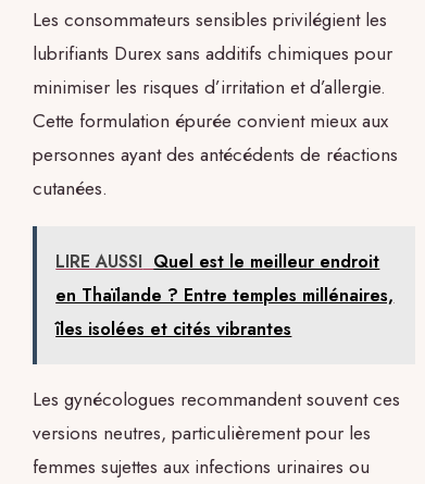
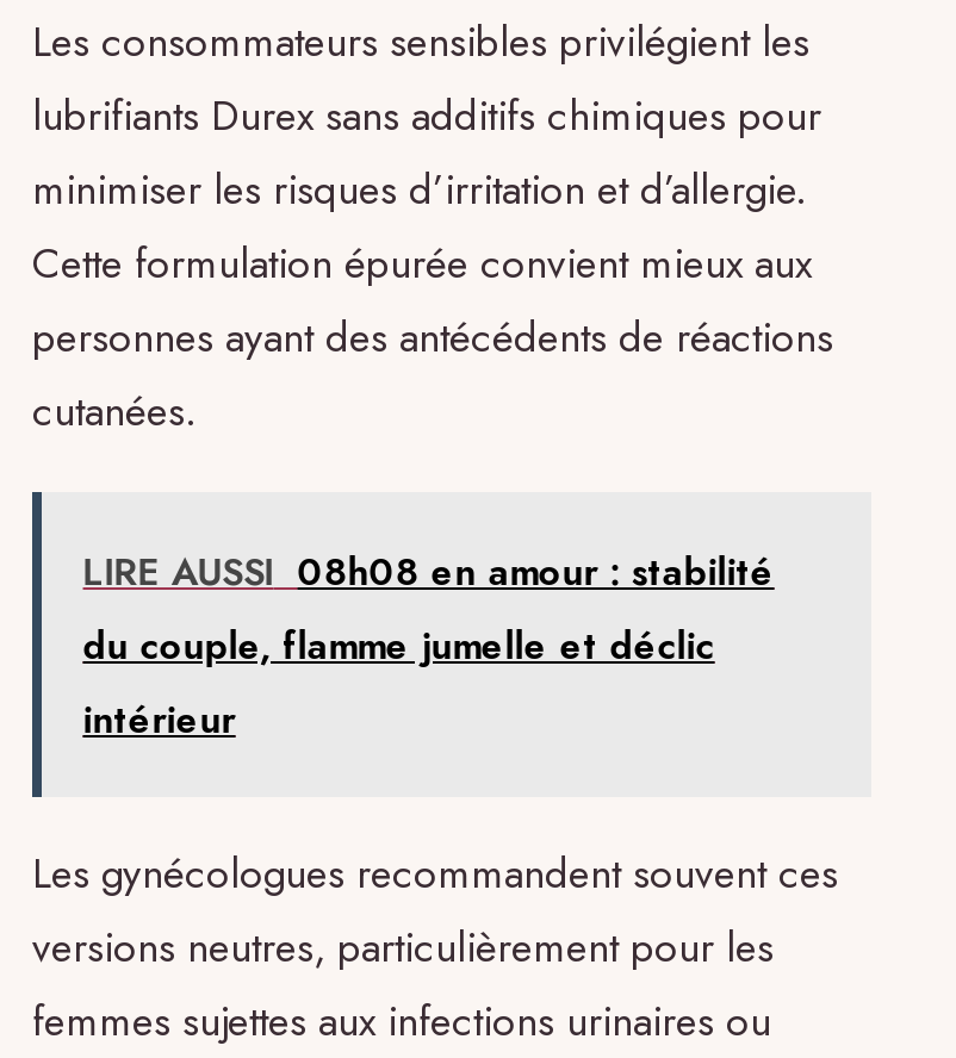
[56,249,394,341] LIRE AUSSI Quel est le meilleur endroit | en Thaïlande ? Entre temples millénaires, | îles isolées et cités vibrantes -> [83,543,774,745] LIRE AUSSI 08h08 en amour : stabilité | du couple, flamme jumelle et déclic | intérieur

